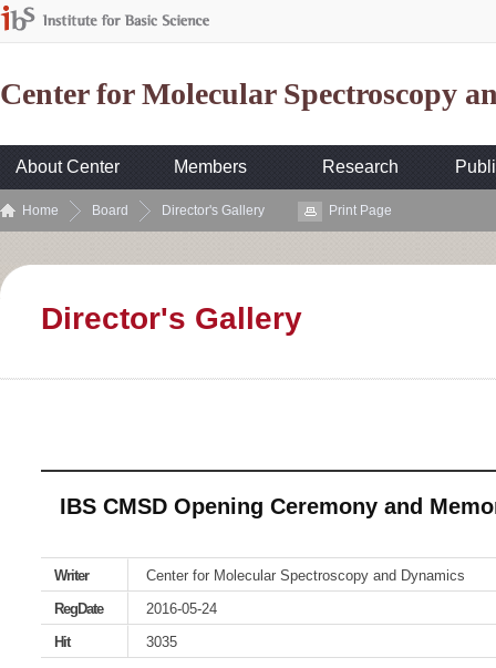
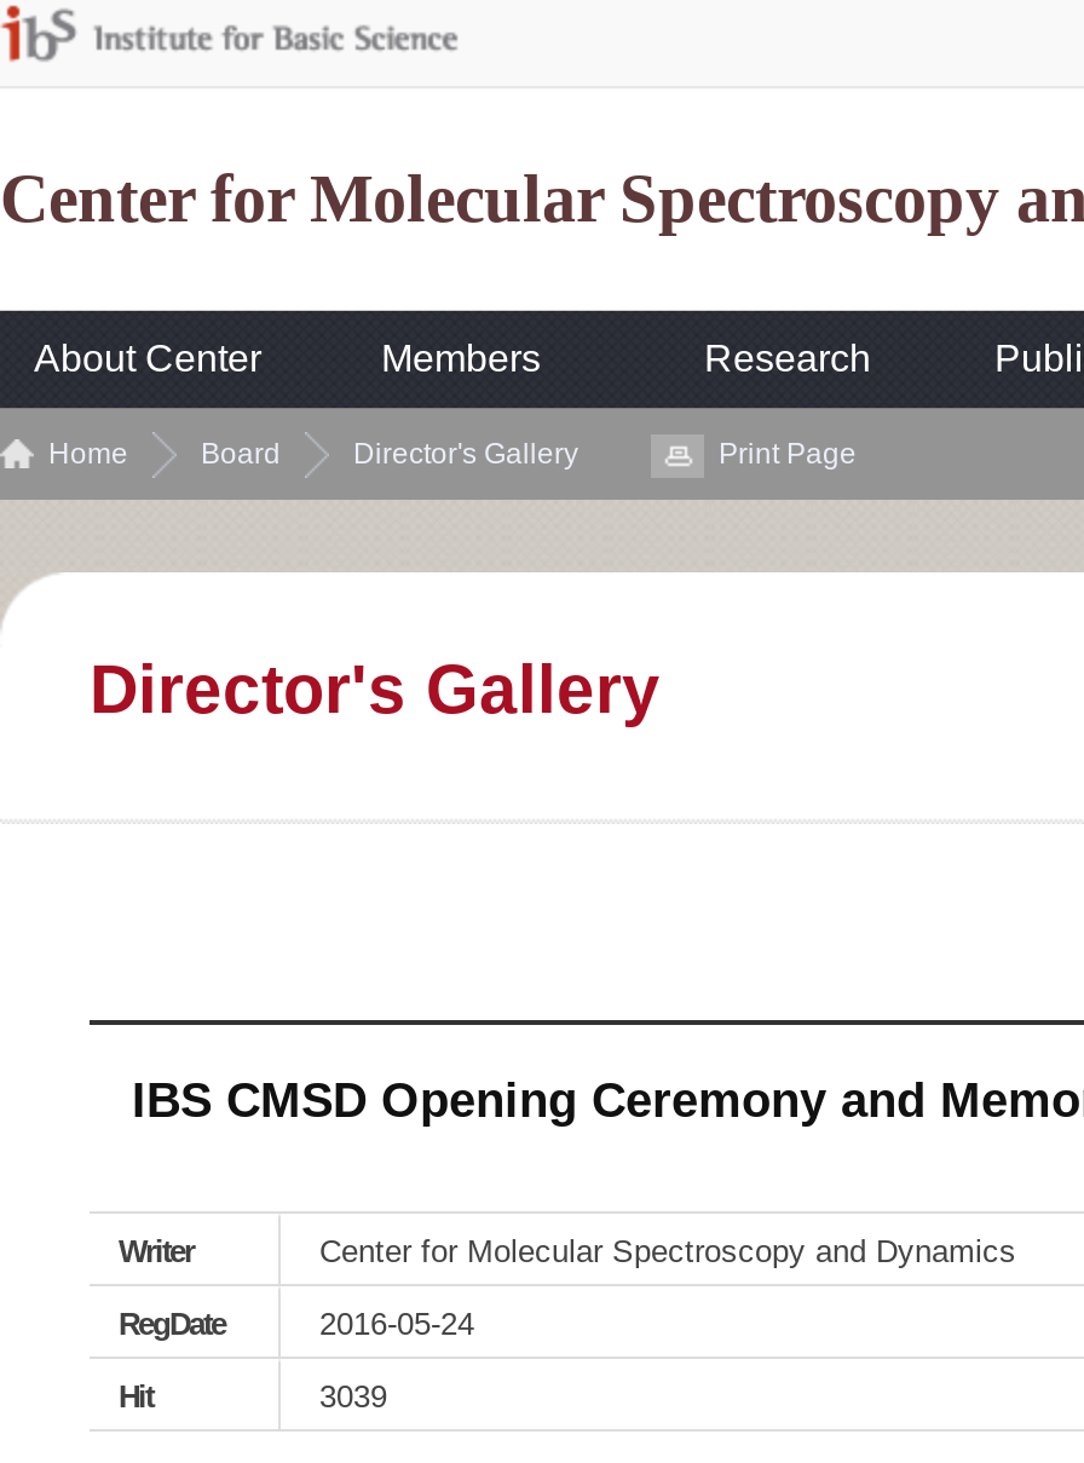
[146,634,177,650] 3035 -> [319,1378,387,1415] 3039

